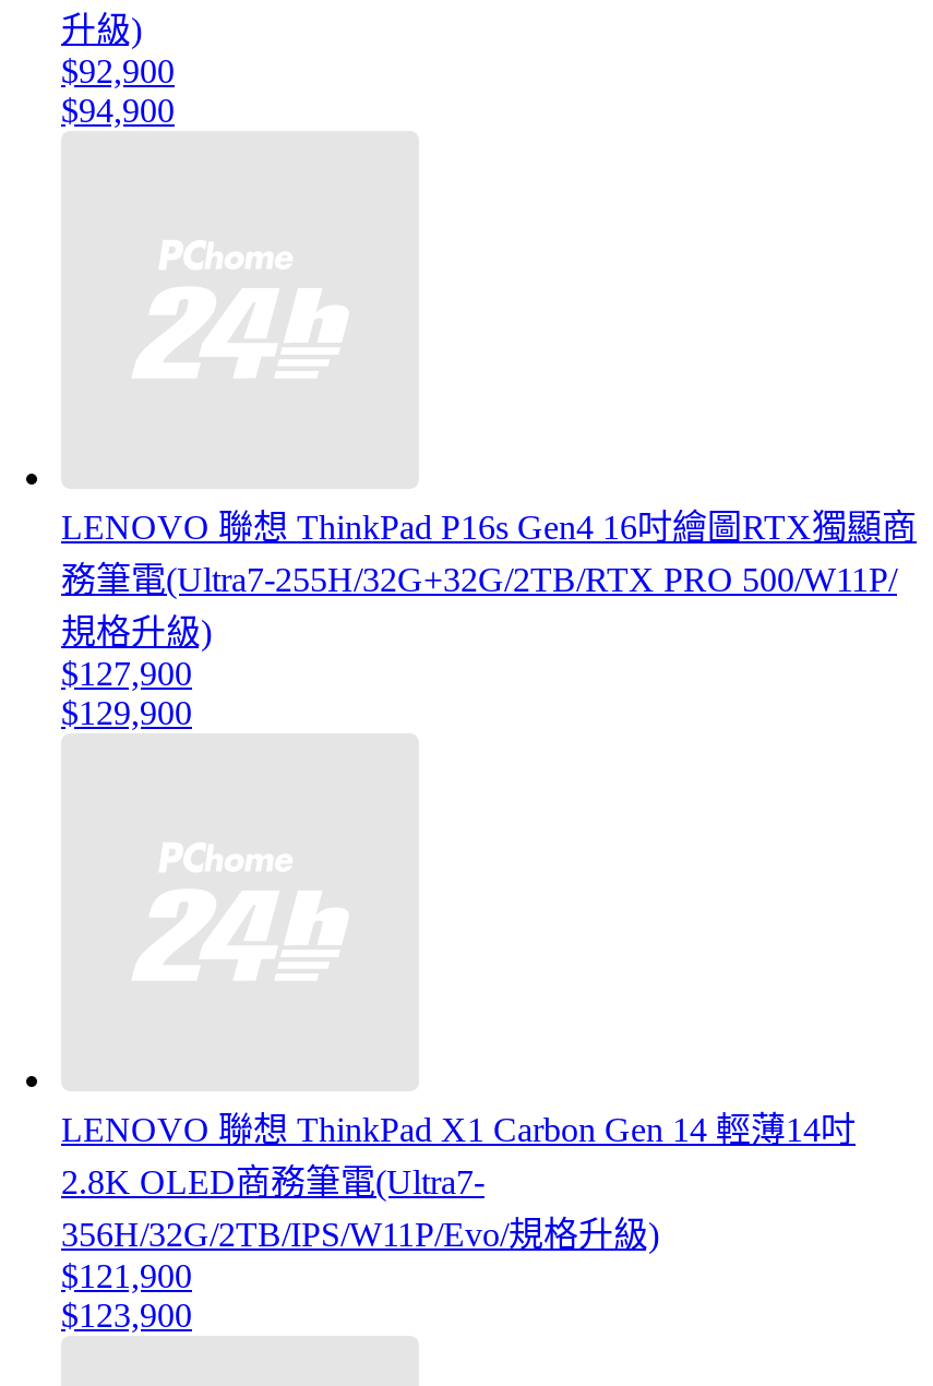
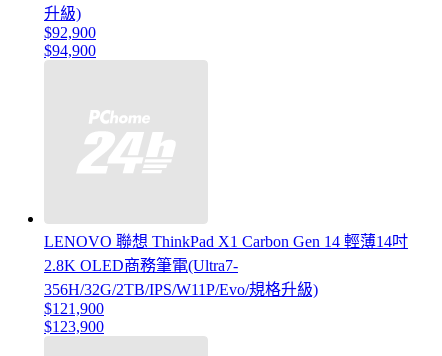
[61,509,917,732] LENOVO 聯想 ThinkPad P16s Gen4 16吋繪圖RTX獨顯商 | 務筆電(Ultra7-255H/32G+32G/2TB/RTX PRO 500/W11P/ | 規格升級) | $127,900 | $129,900 -> none

